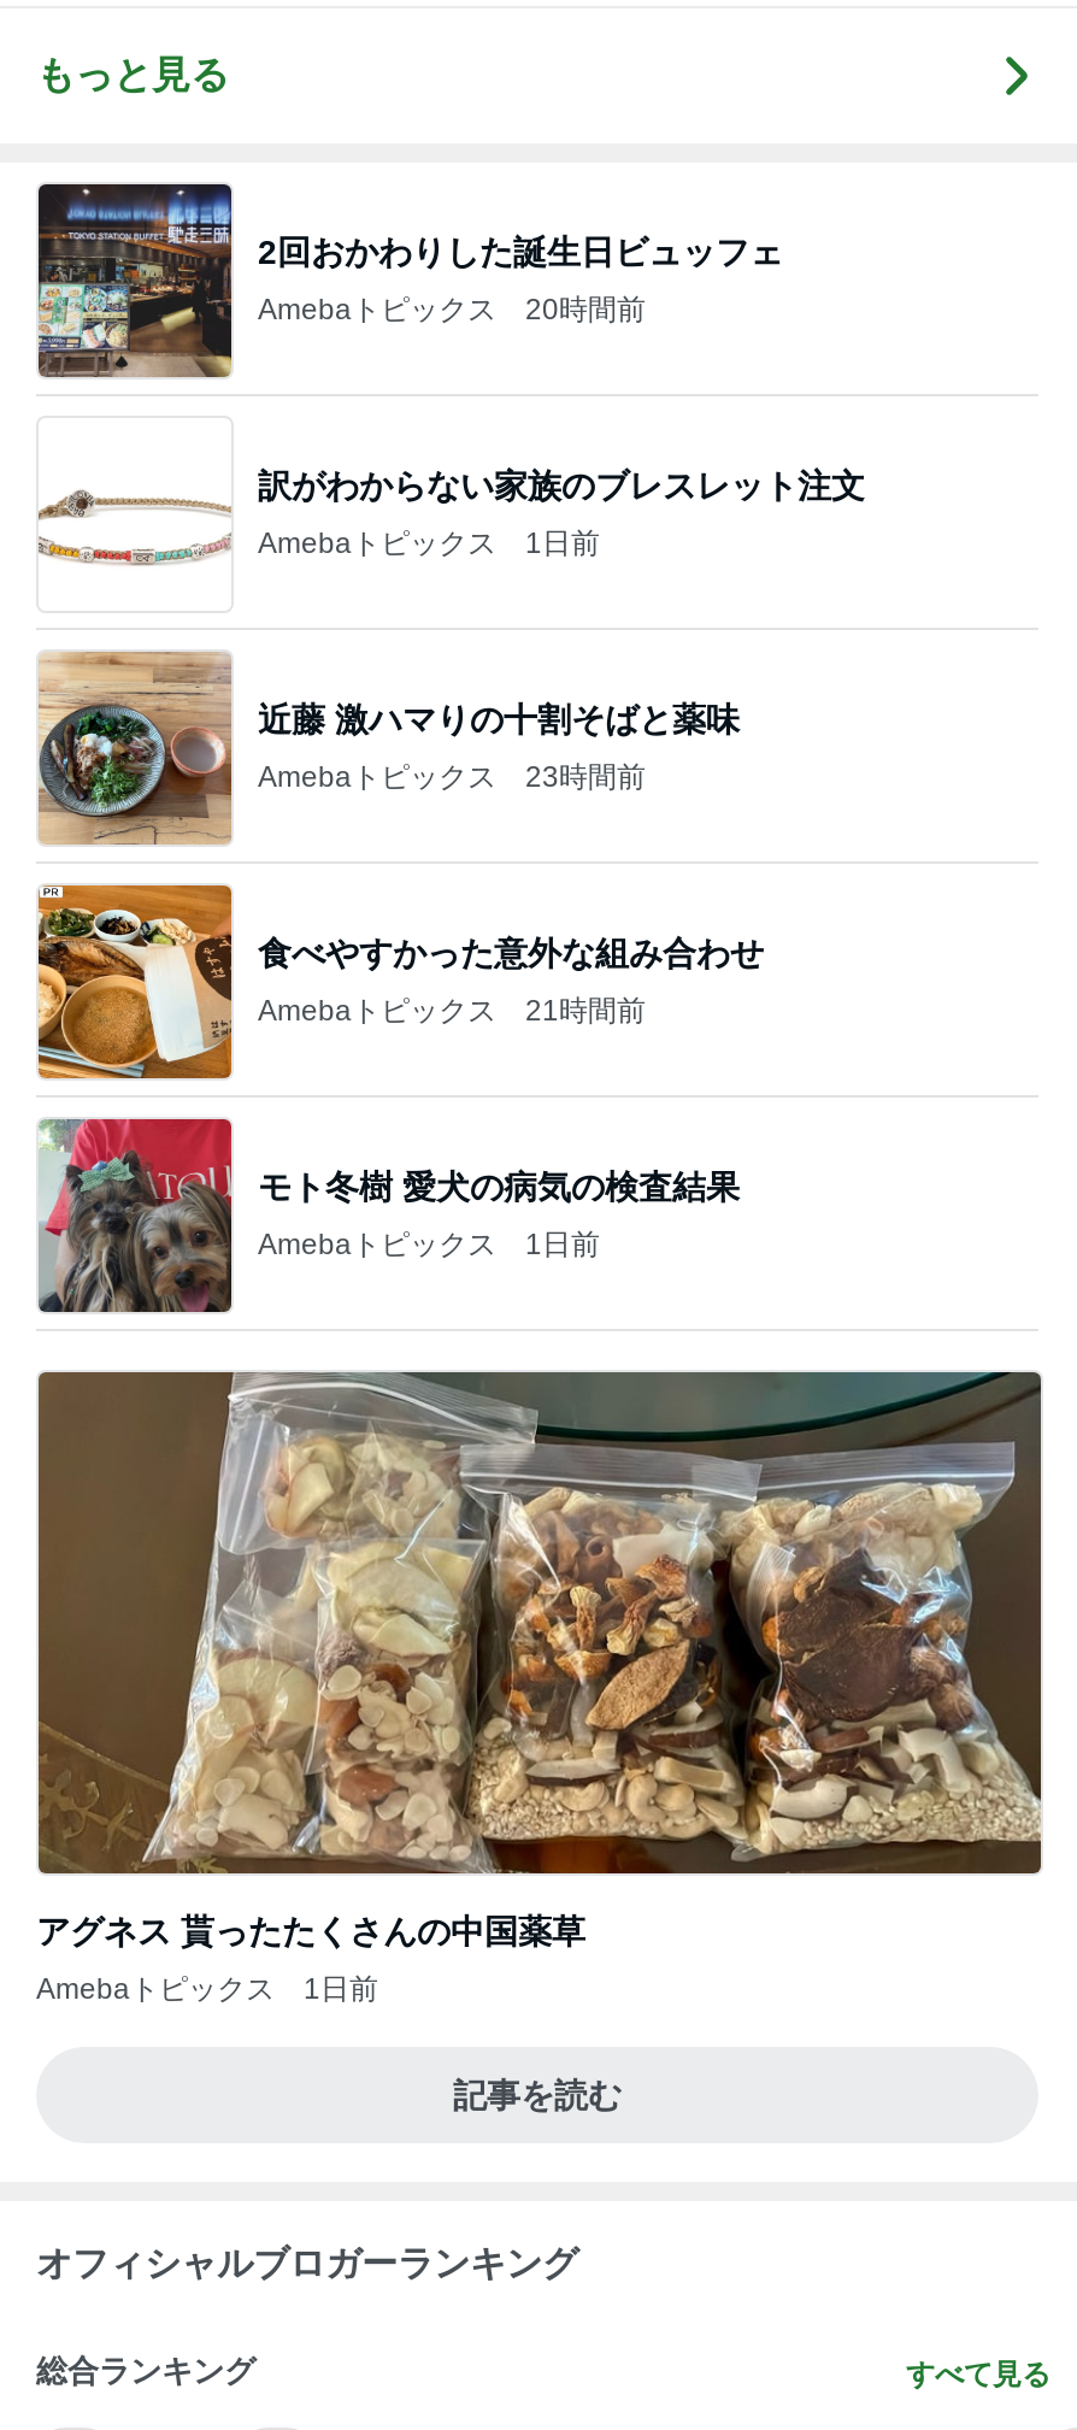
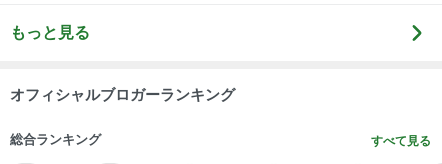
[36,182,783,379] [image] | 2回おかわりした誕生日ビュッフェ | Amebaトピックス | 20時間前 -> none
[36,465,865,567] [image] | 訳がわからない家族のブレスレット注文 | Amebaトピックス | 1日前 -> none
[36,649,740,847] [image] | 近藤 激ハマりの十割そばと薬味 | Amebaトピックス | 23時間前 -> none
[36,883,764,1081] [image] | 食べやすかった意外な組み合わせ | Amebaトピックス | 21時間前 -> none
[36,1117,740,1314] [image] | モト冬樹 愛犬の病気の検査結果 | Amebaトピックス | 1日前 -> none
[36,1370,1043,2114] [image] | アグネス 貰ったたくさんの中国薬草 | Amebaトピックス | 1日前 | 記事を読む -> none

